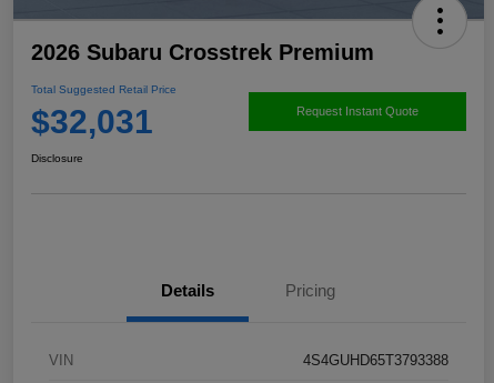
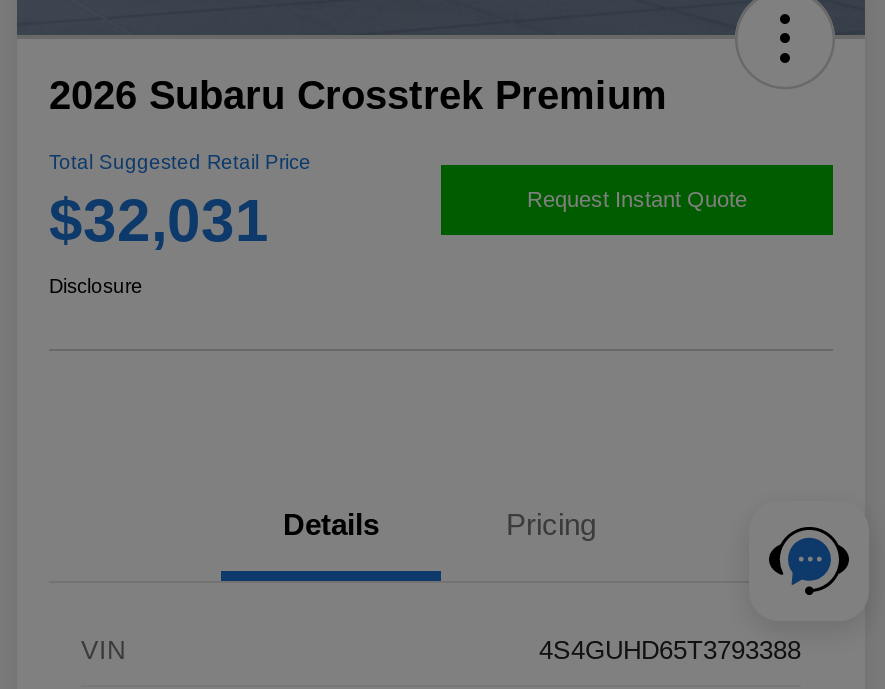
none -> [767,524,851,598] [image]

